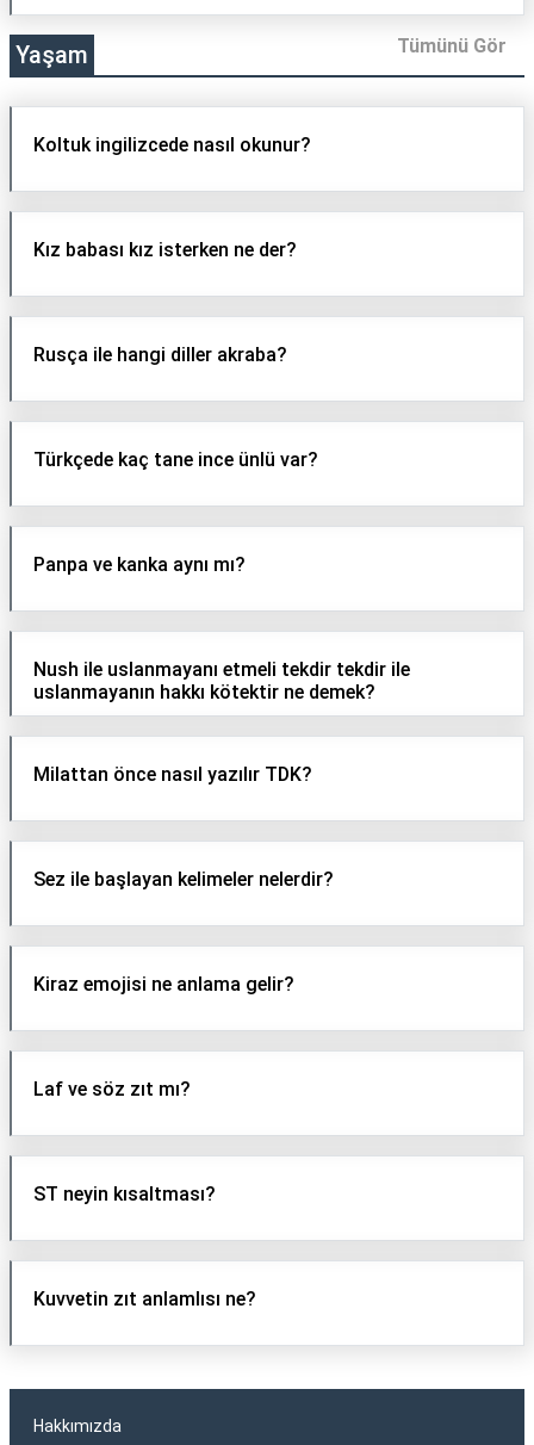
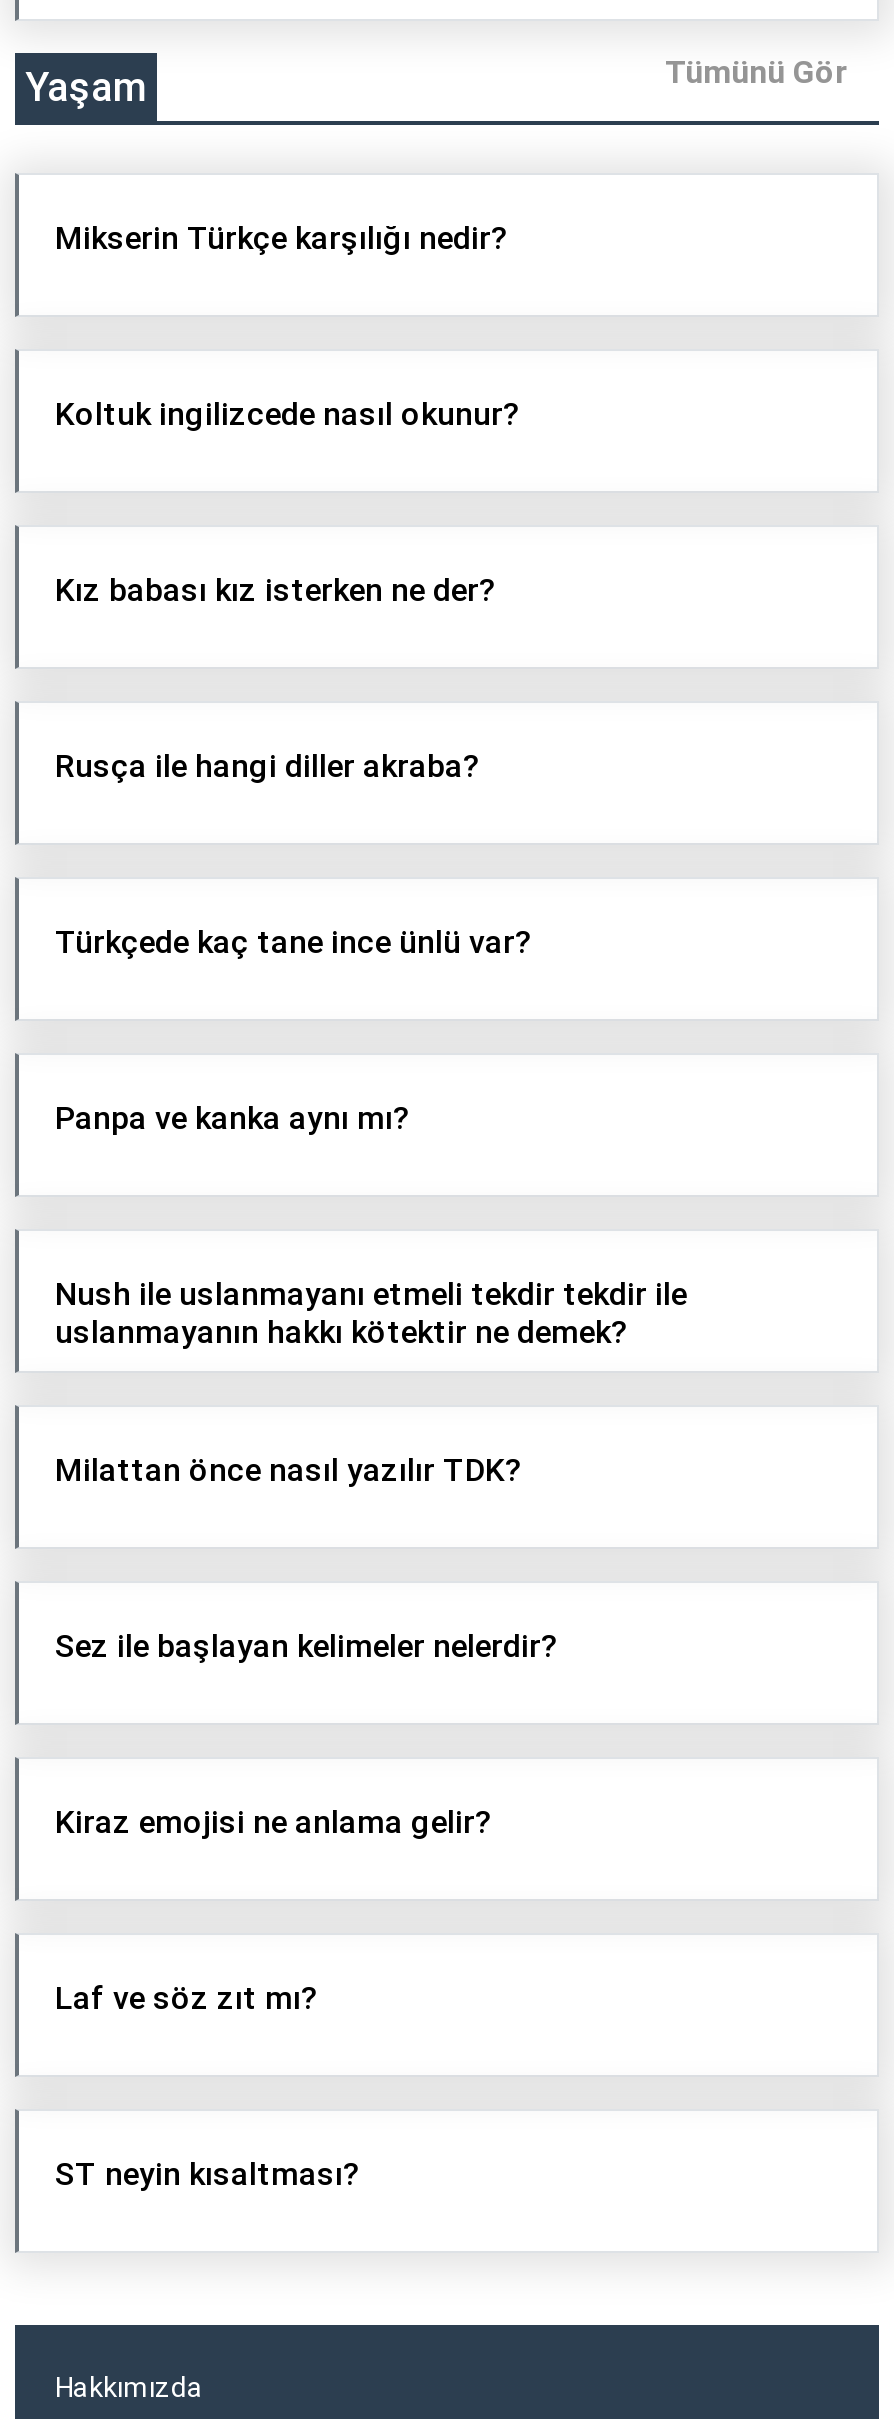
none -> [55,220,509,258] Mikserin Türkçe karşılığı nedir?
moved [33,134,410,1206] -> [55,396,687,2194]: Koltuk ingilizcede nasıl okunur? | Kız babası kız isterken ne der? | Rusça ile hangi diller akraba? | ... | Laf ve söz zıt mı? | ST neyin kısaltması?
[33,1288,256,1311] Kuvvetin zıt anlamlısı ne? -> none

